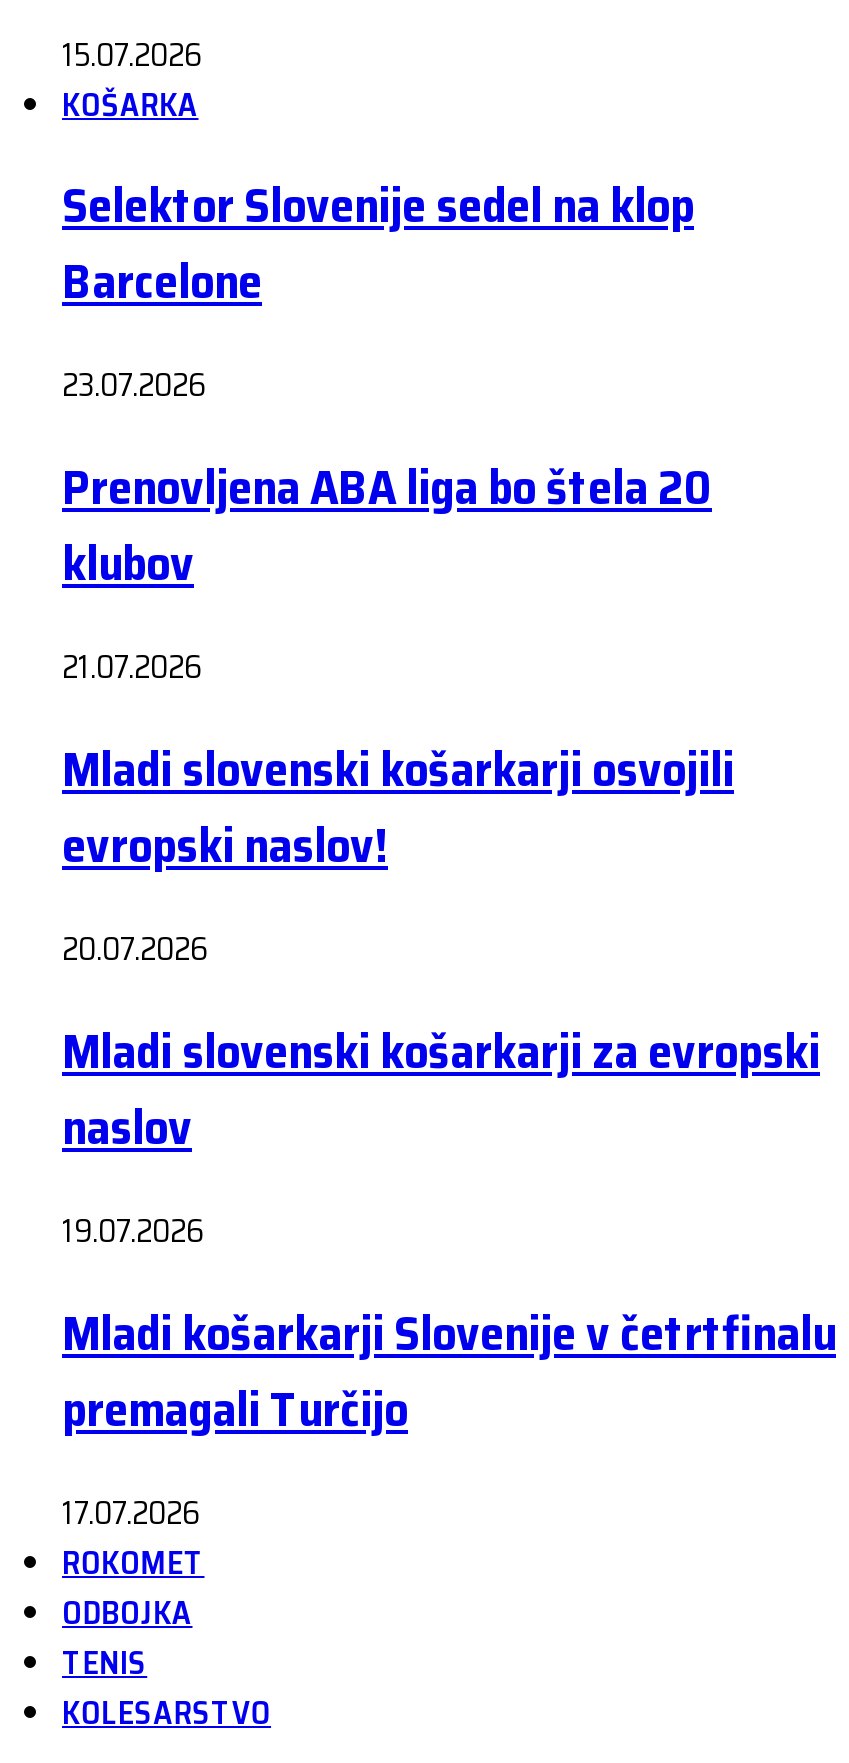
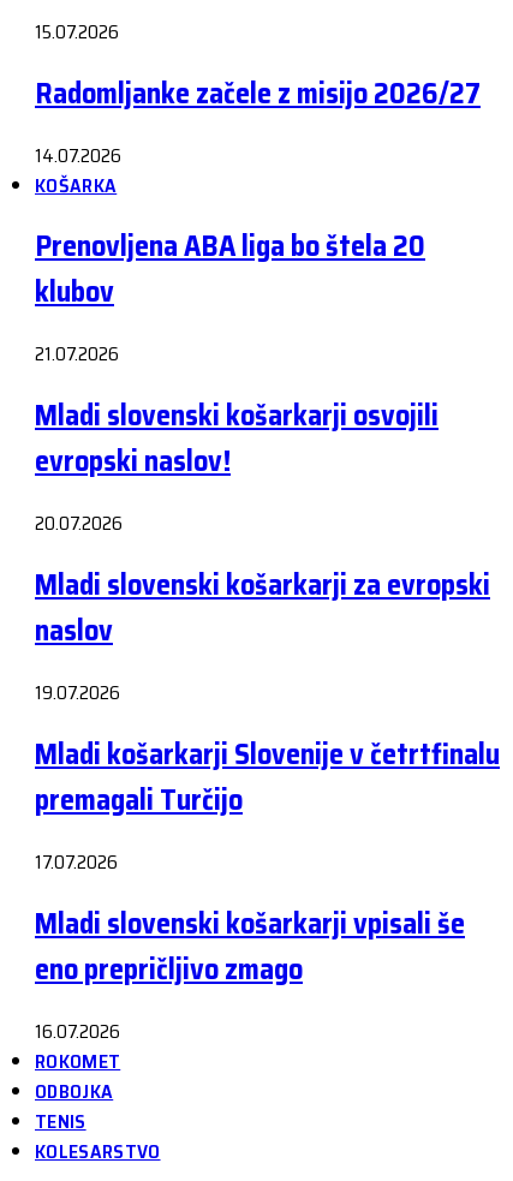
none -> [35,70,481,170] Radomljanke začele z misijo 2026/27 | 14.07.2026
[62,169,694,411] Selektor Slovenije sedel na klop | Barcelone | 23.07.2026 -> none
moved [62,451,836,1538] -> [35,224,500,877]: Prenovljena ABA liga bo štela 20 | klubov | 21.07.2026 | ... | premagali Turčijo | 17.07.2026
none -> [35,901,465,1046] Mladi slovenski košarkarji vpisali še | eno prepričljivo zmago | 16.07.2026

